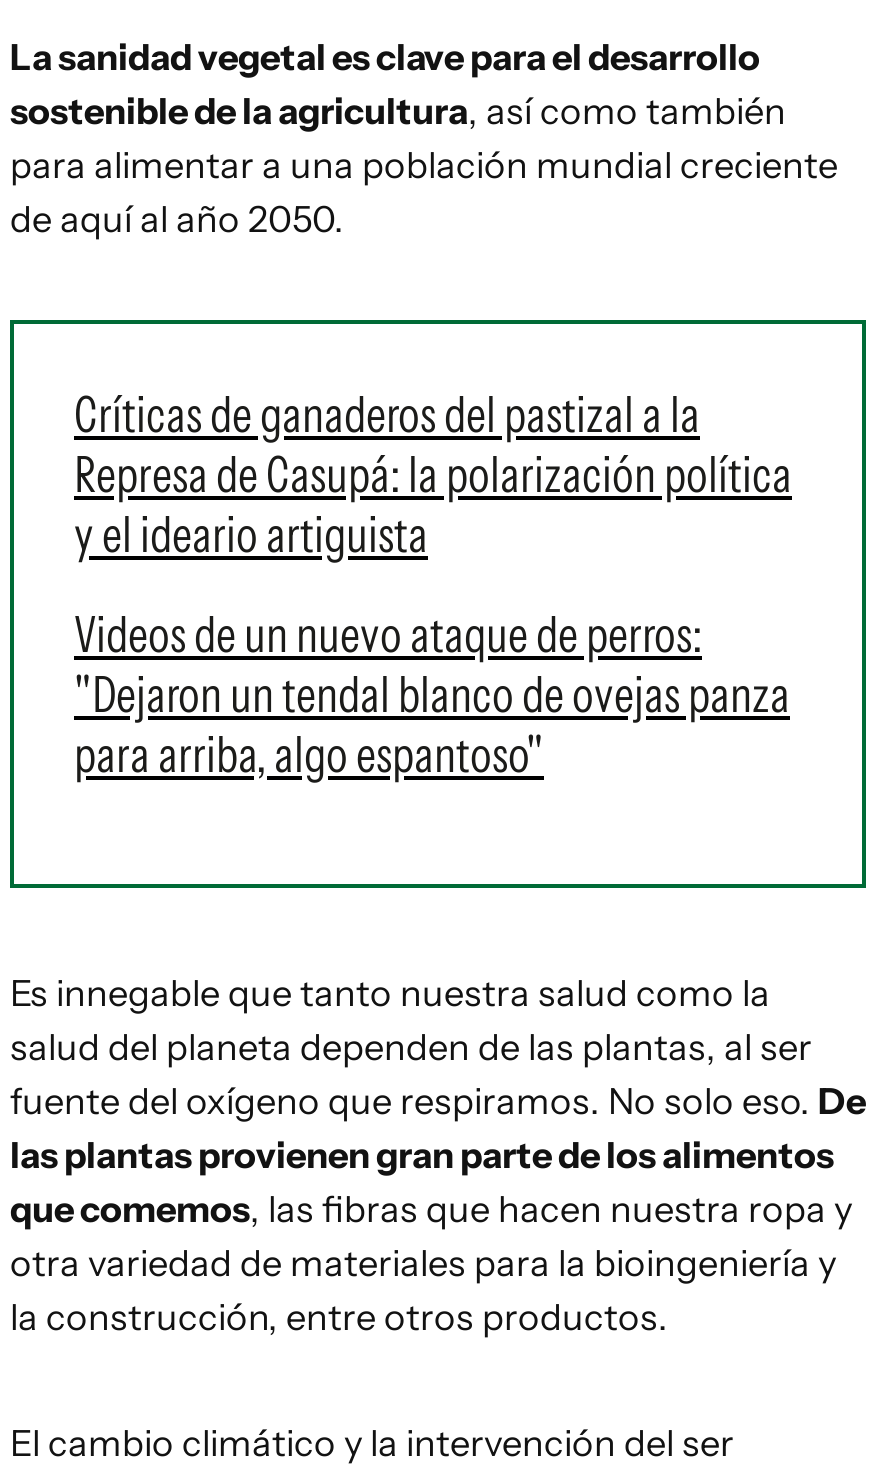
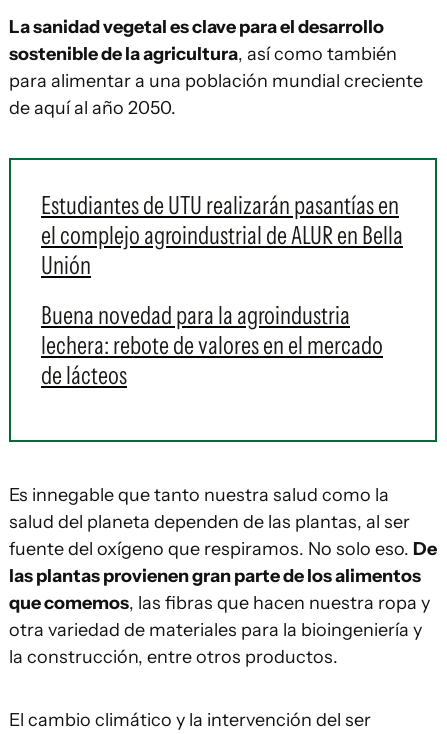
[74,384,792,564] Críticas de ganaderos del pastizal a la | Represa de Casupá: la polarización política | y el ideario artiguista -> [41,190,403,280] Estudiantes de UTU realizarán pasantías en | el complejo agroindustrial de ALUR en Bella | Unión
[74,604,790,784] Videos de un nuevo ataque de perros: | "Dejaron un tendal blanco de ovejas panza | para arriba, algo espantoso" -> [41,300,383,390] Buena novedad para la agroindustria | lechera: rebote de valores en el mercado | de lácteos

